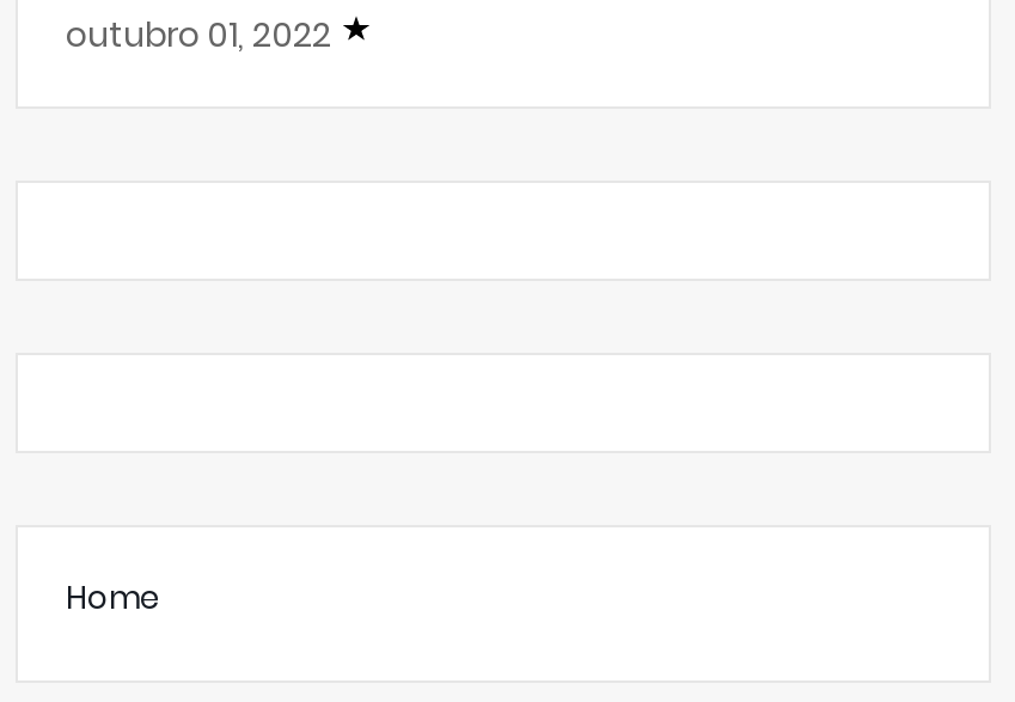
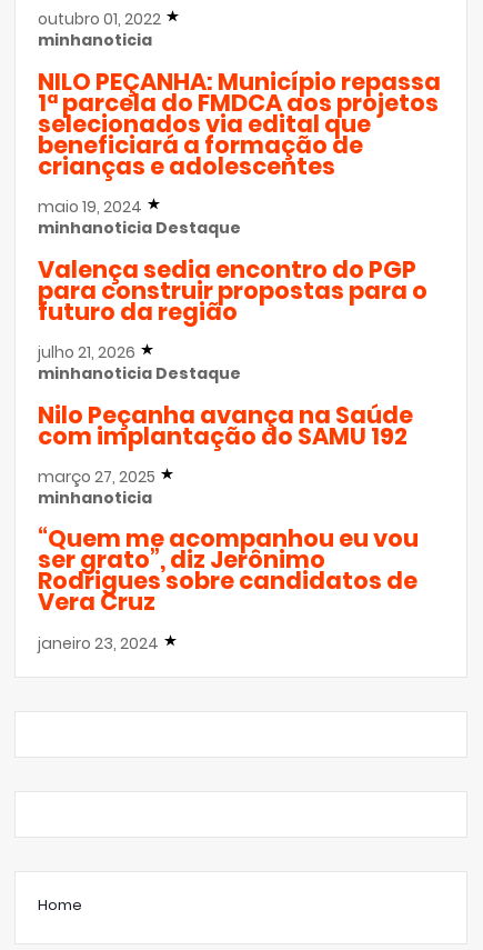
none -> [38,29,441,654] minhanoticia | NILO PEÇANHA: Município repassa | 1ª parcela do FMDCA aos projetos | selecionados via edital que | beneficiará a formação de | crianças e adolescentes | maio 19, 2024 | minhanoticia Destaque | Valença sedia encontro do PGP | para construir propostas para o | futuro da região | julho 21, 2026 | minhanoticia Destaque | Nilo Peçanha avança na Saúde | com implantação do SAMU 192 | março 27, 2025 | minhanoticia | “Quem me acompanhou eu vou | ser grato”, diz Jerônimo | Rodrigues sobre candidatos de | Vera Cruz | janeiro 23, 2024

